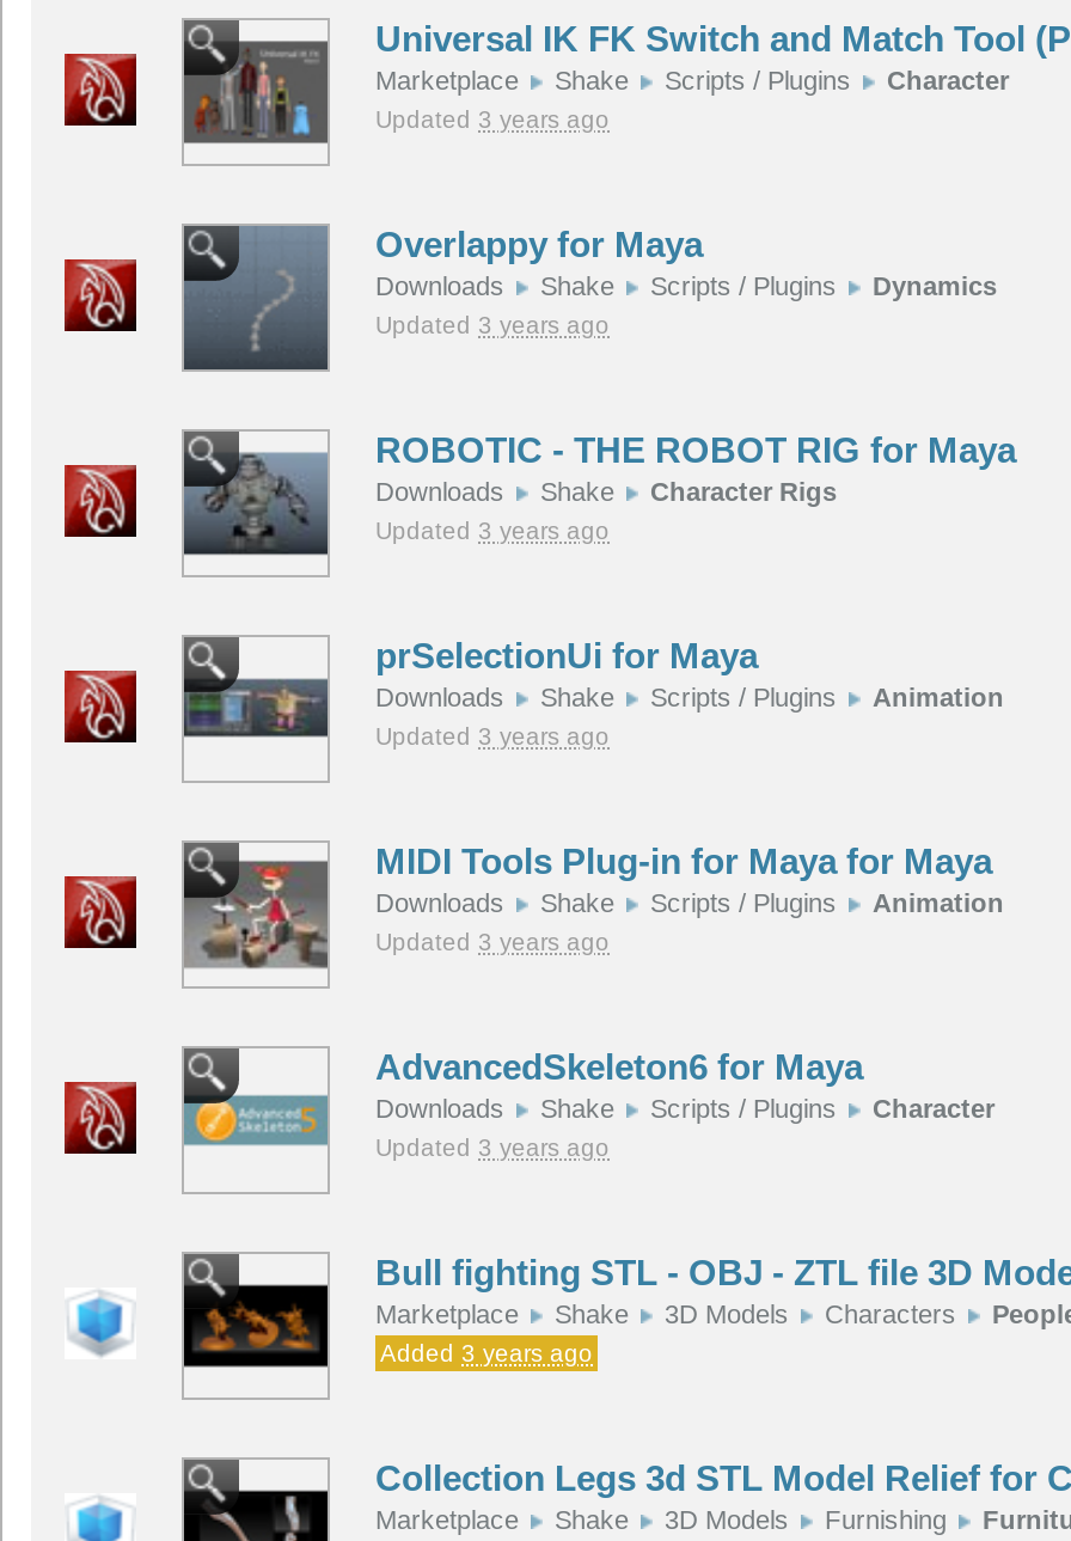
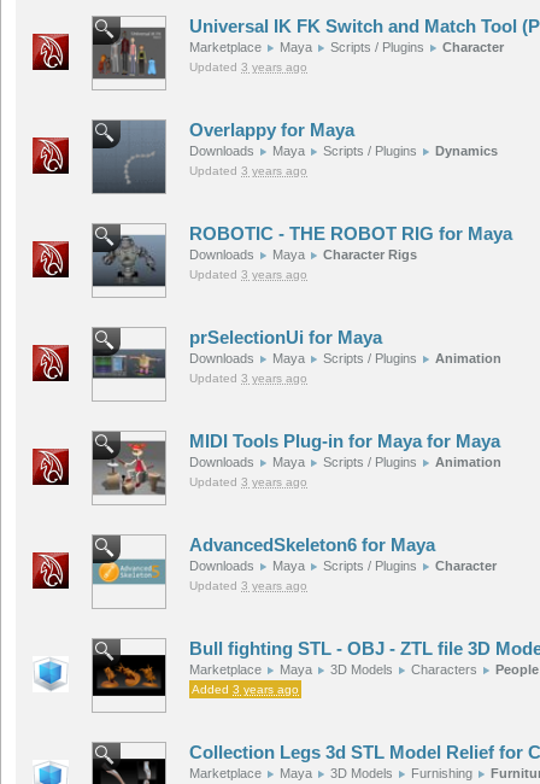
[555,66,629,94] Shake -> [280,40,312,54] Maya
[540,271,614,300] Shake -> [272,144,305,158] Maya
[540,477,614,506] Shake -> [272,247,305,262] Maya
[540,683,614,711] Shake -> [272,351,305,365] Maya
[540,888,614,917] Shake -> [272,455,305,469] Maya
[540,1094,614,1123] Shake -> [272,558,305,573] Maya
[555,1300,629,1328] Shake -> [280,662,312,677] Maya
[555,1505,629,1534] Shake -> [280,766,312,780] Maya

